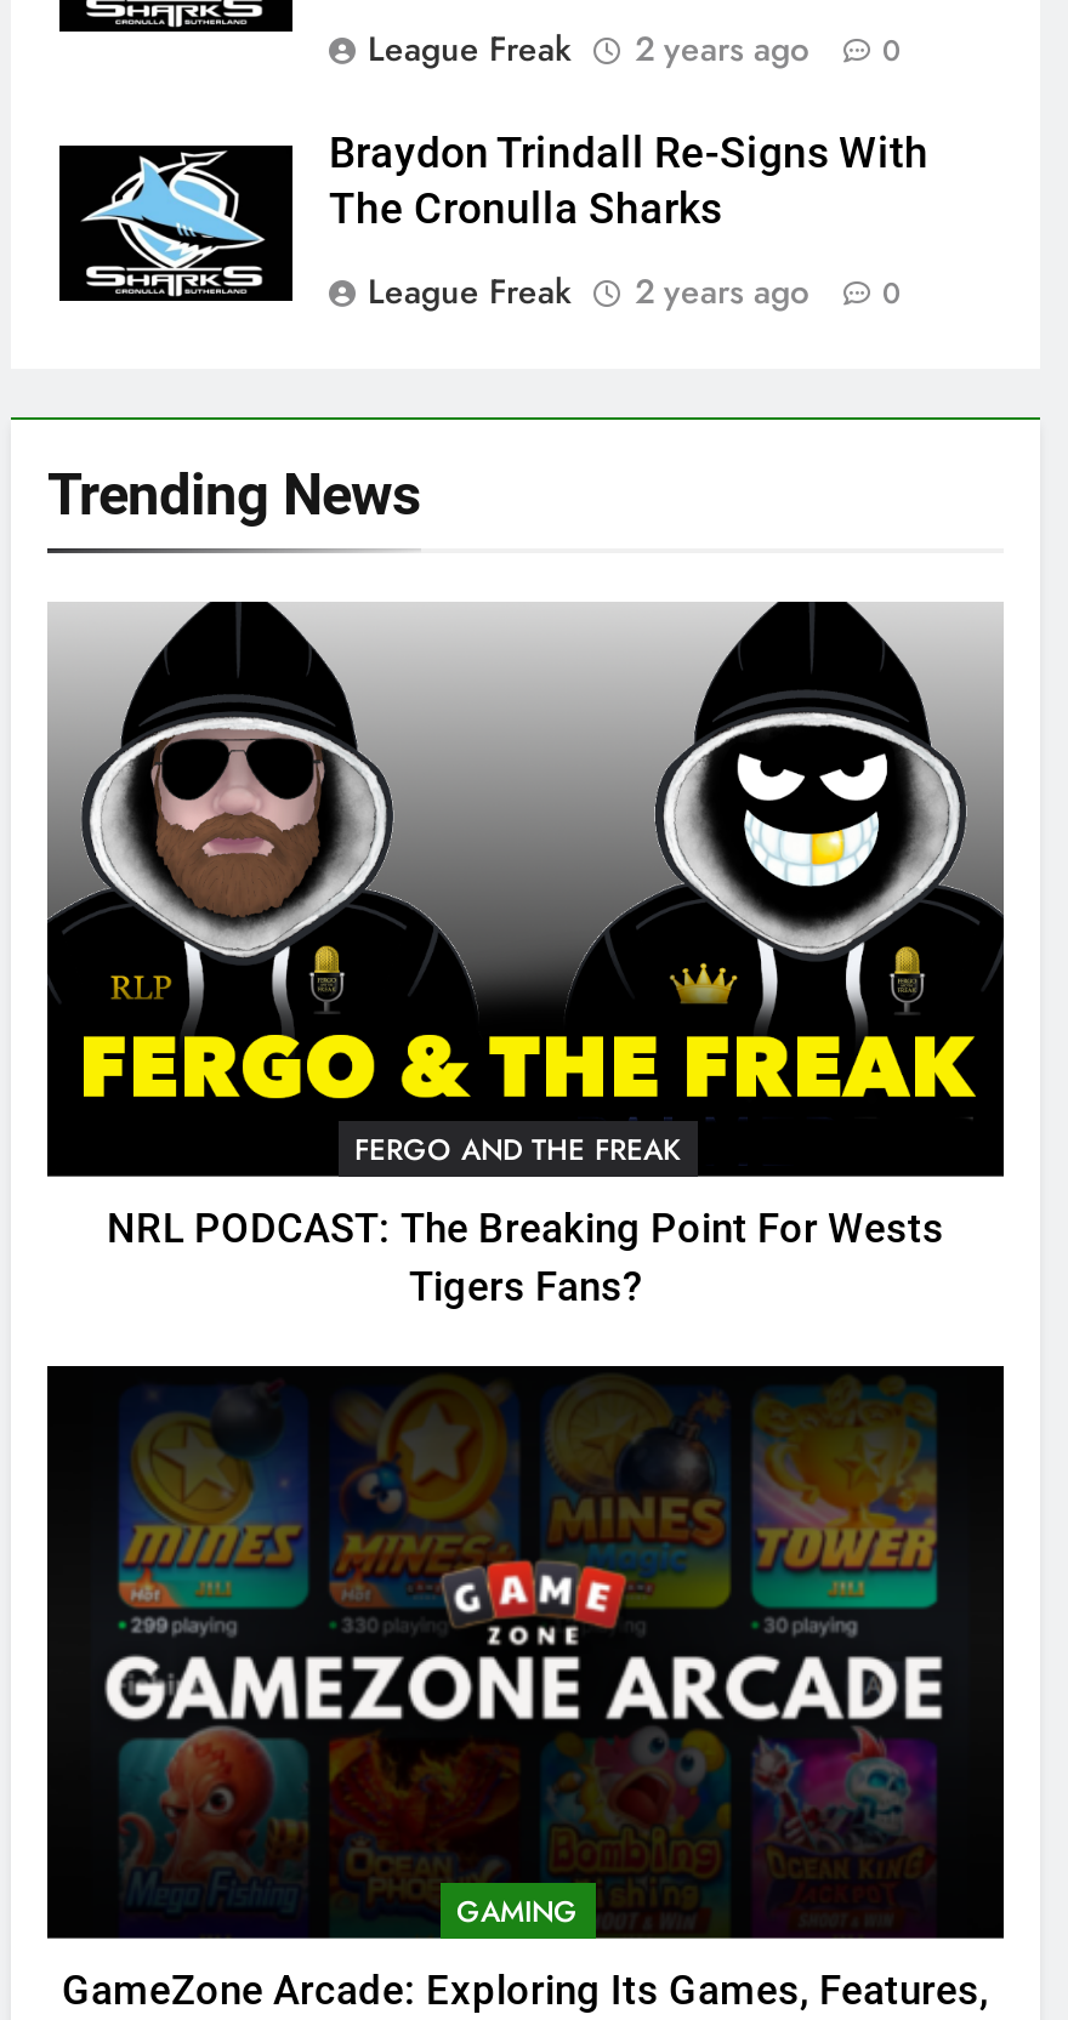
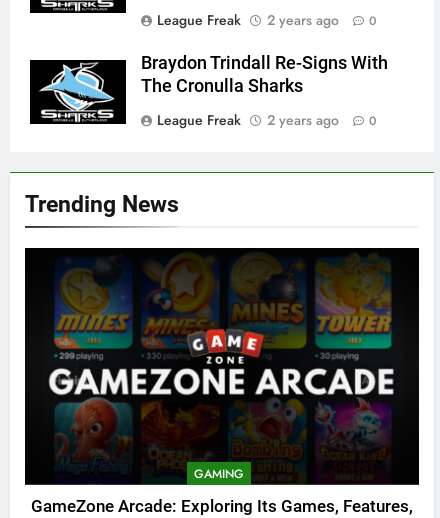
[47,602,1004,1309] [image] | FERGO AND THE FREAK | NRL PODCAST: The Breaking Point For Wests | Tigers Fans? -> none

